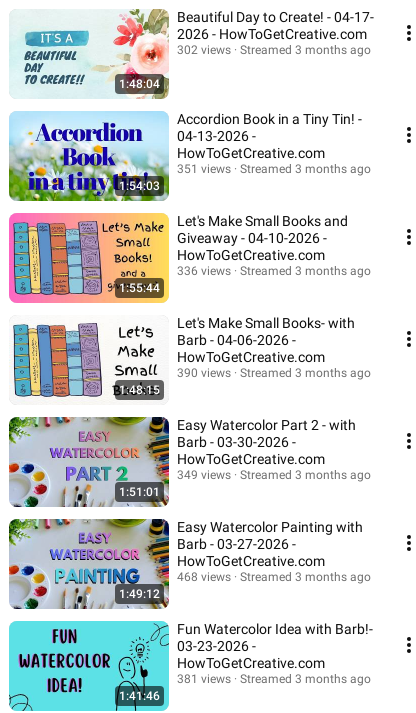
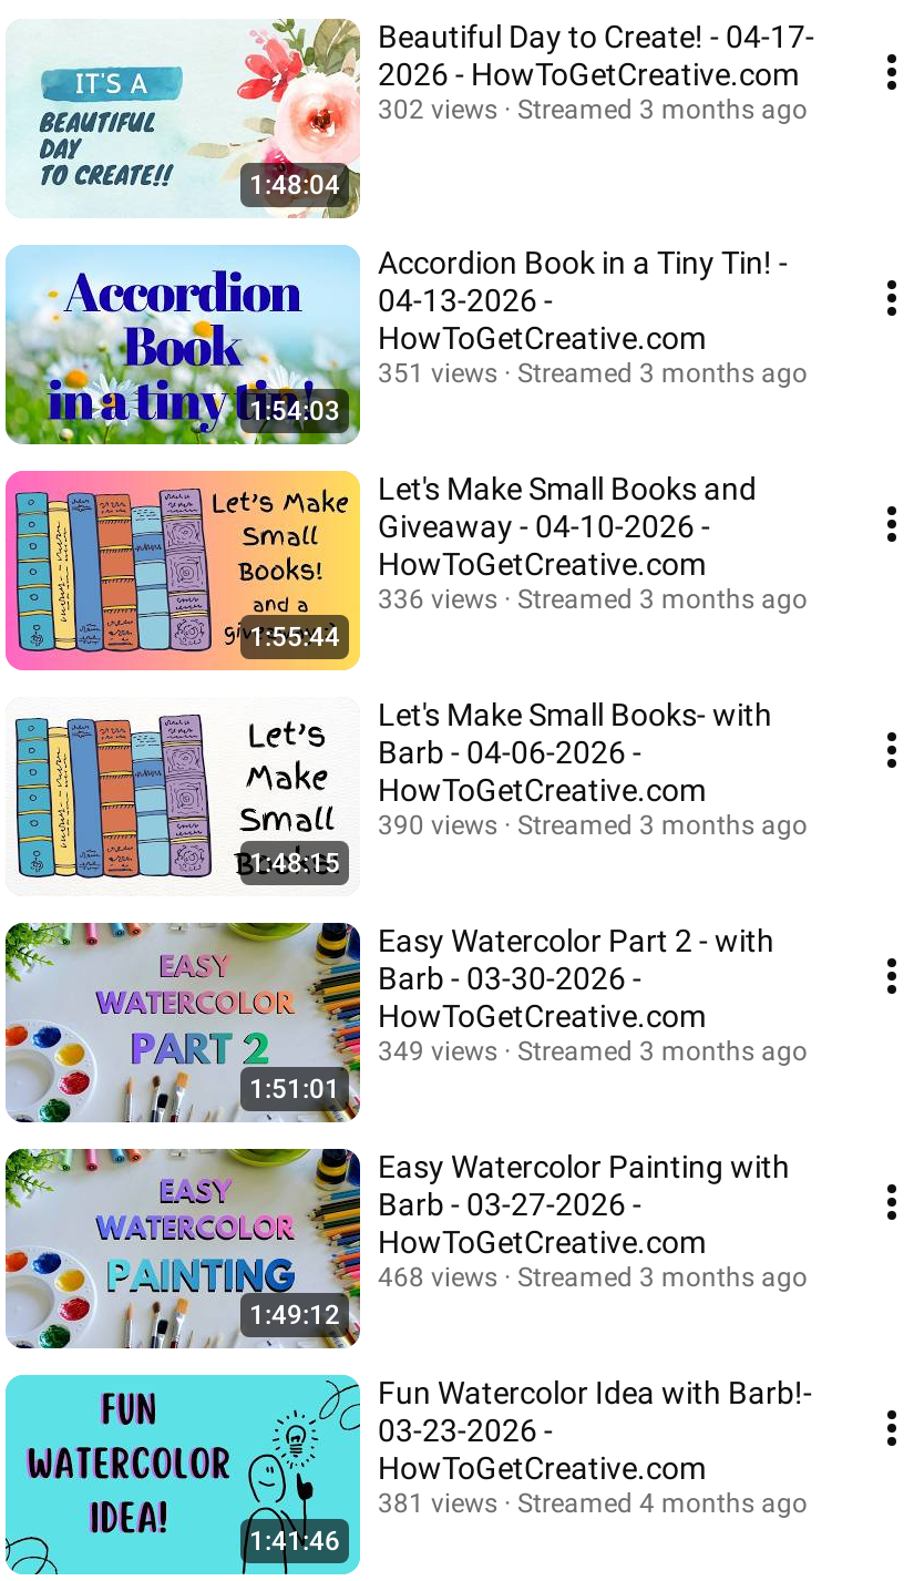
[240,672,371,686] Streamed 3 months ago -> [517,1488,808,1519] Streamed 4 months ago

